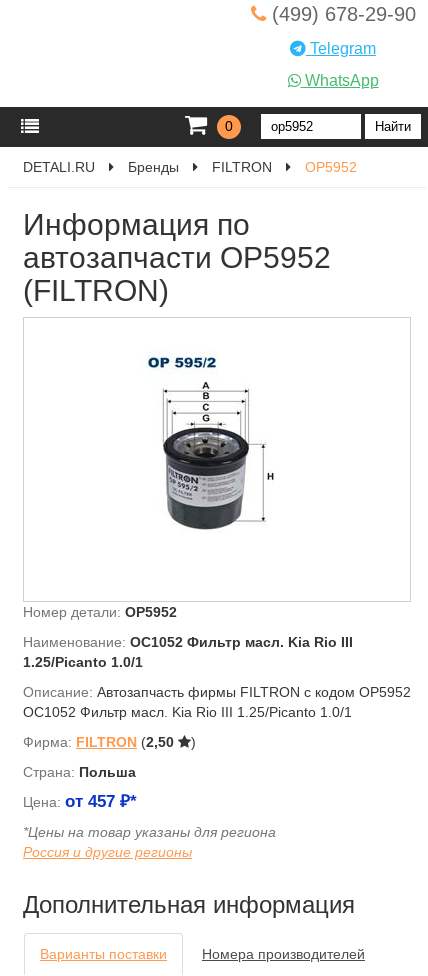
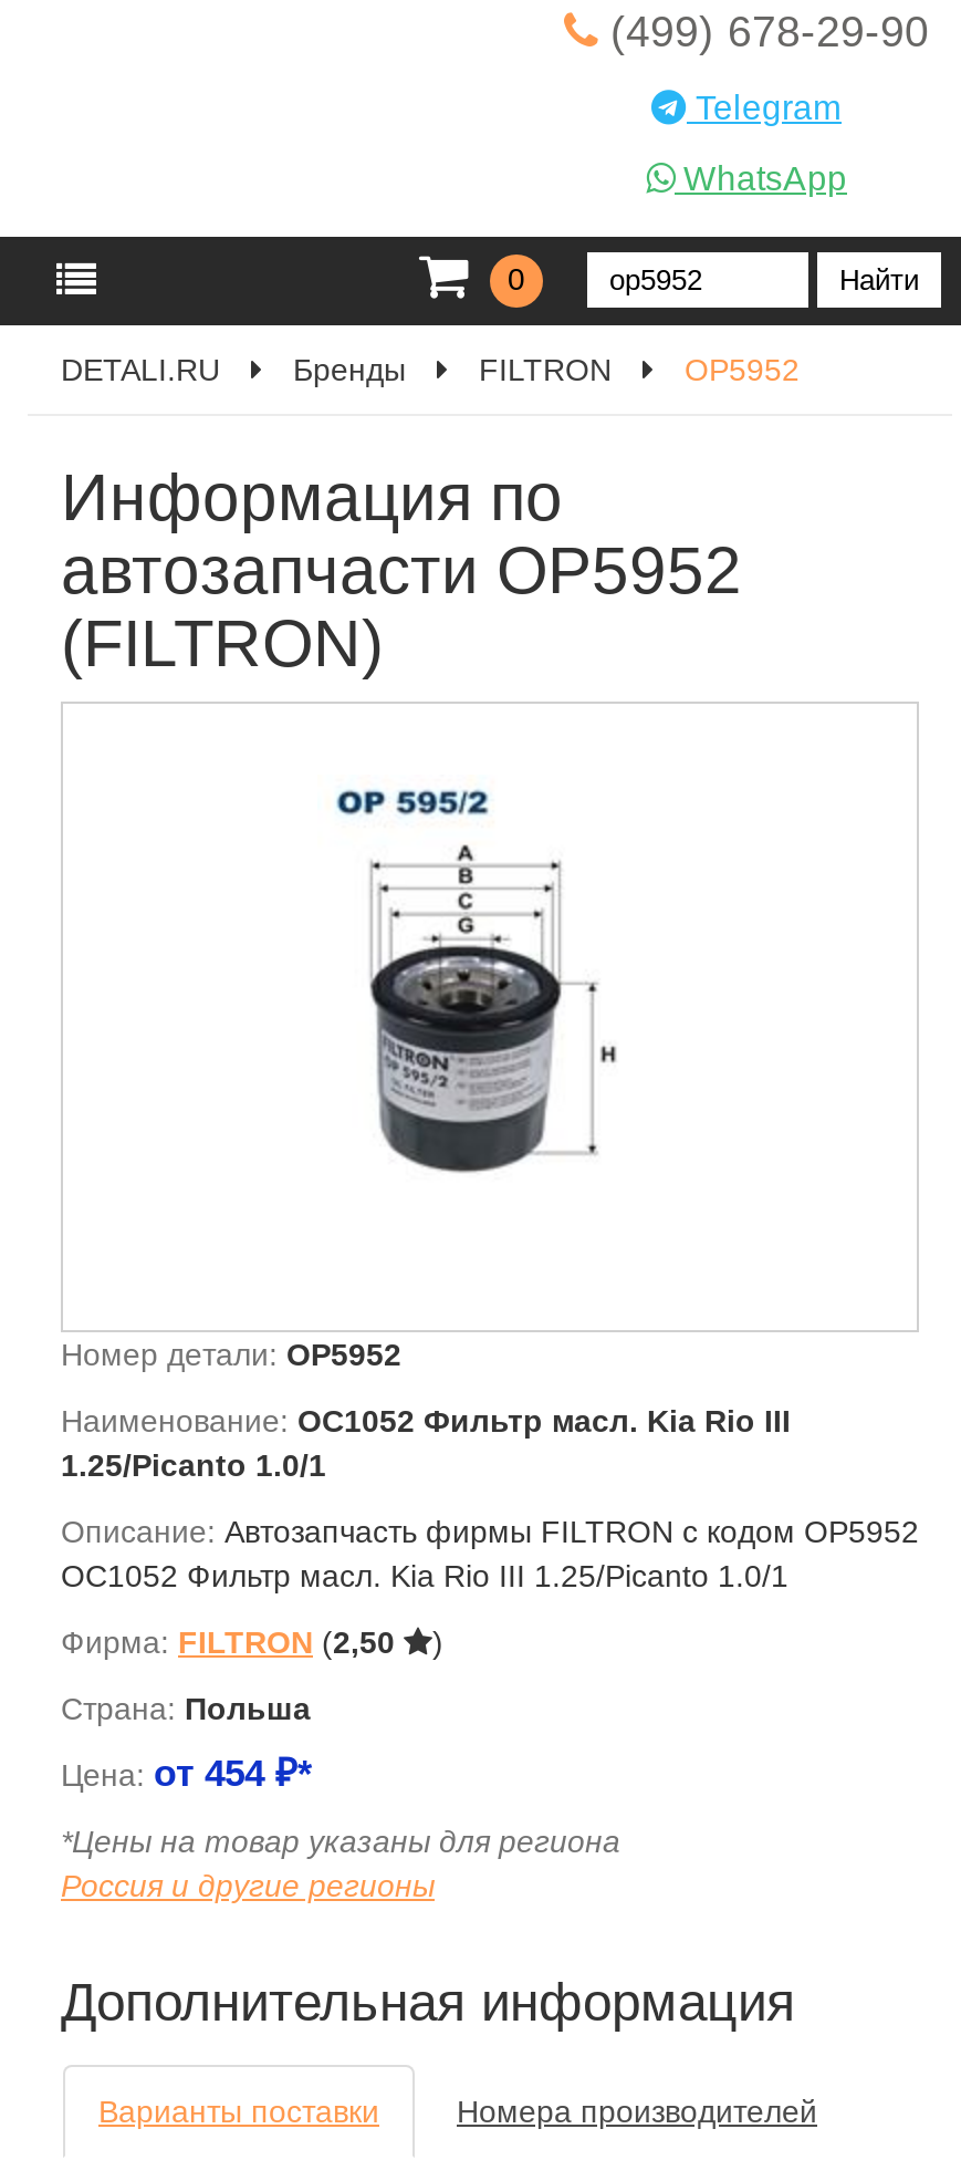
[23,792,137,811] Цена: от 457 ₽* -> [61,1753,313,1795] Цена: от 454 ₽*

